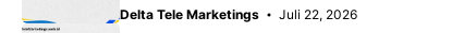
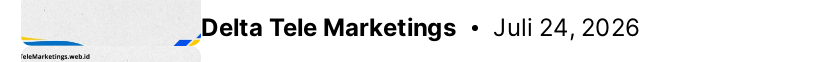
[120,6,357,22] Delta Tele Marketings Juli 22, 2026 -> [201,12,639,42] Delta Tele Marketings Juli 24, 2026

